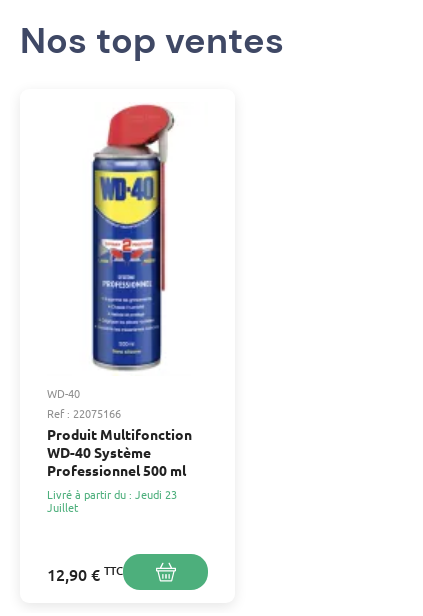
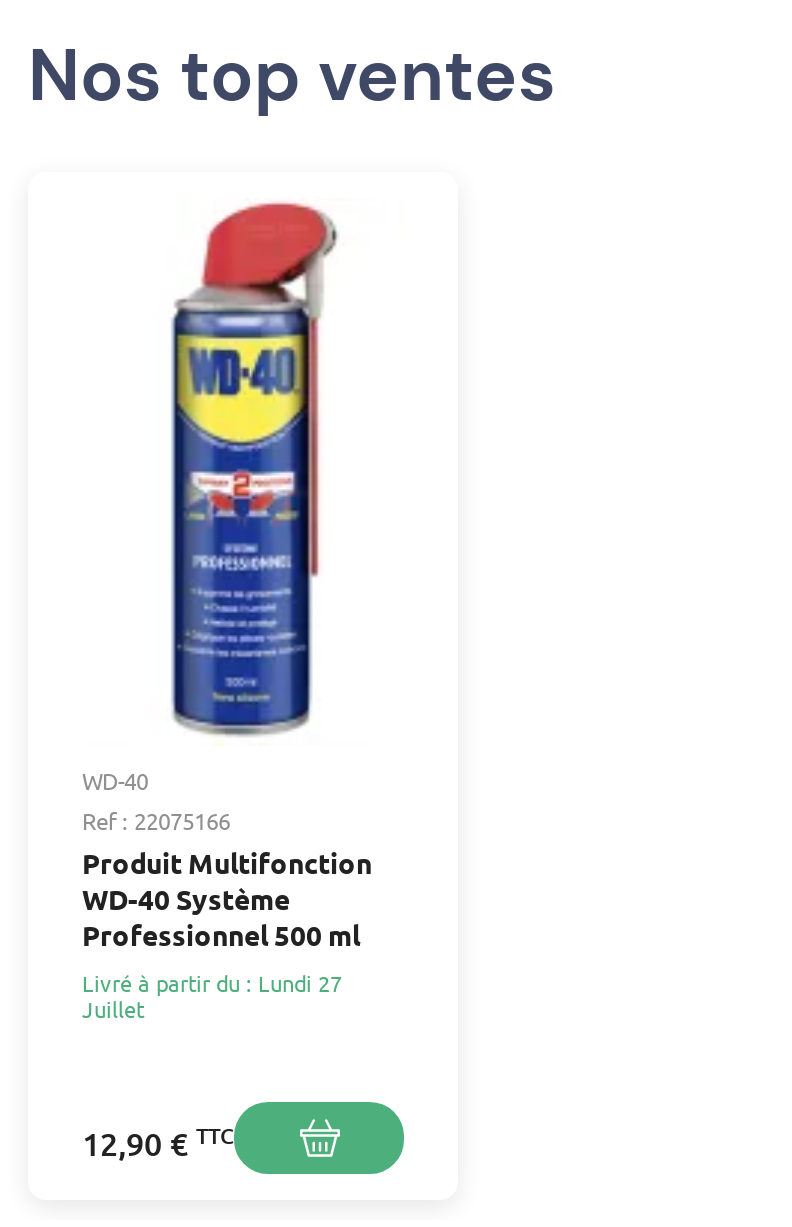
[47,486,177,502] Livré à partir du : Jeudi 23 -> [82,967,342,999] Livré à partir du : Lundi 27

